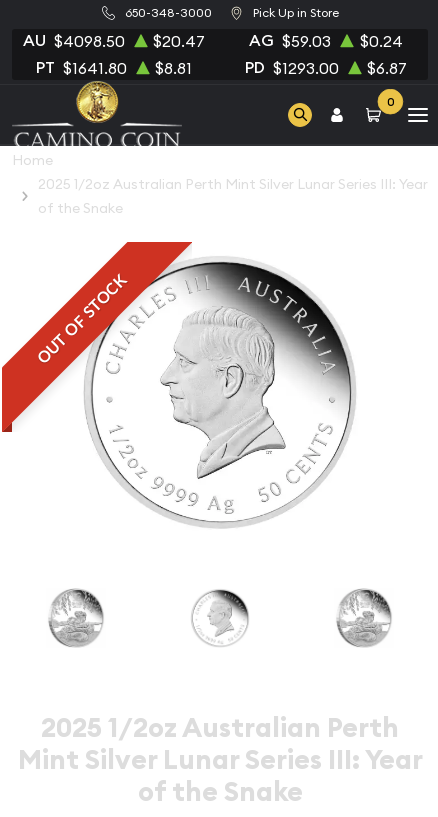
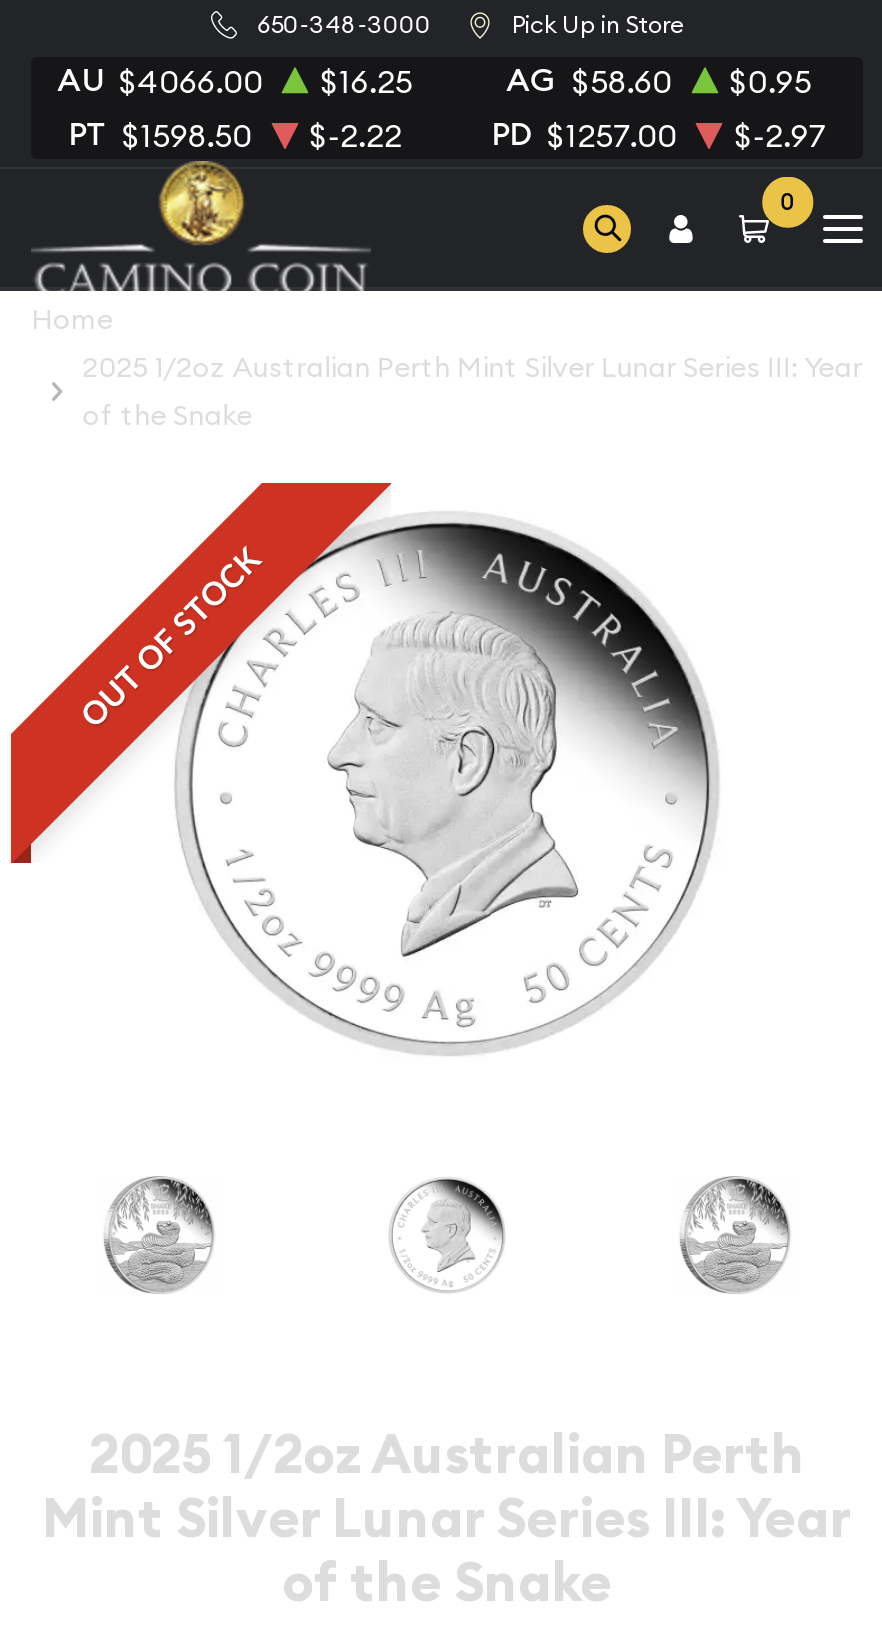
[23,30,125,51] AU $4098.50 -> [57,58,263,100] AU $4066.00
[153,31,205,51] $20.47 -> [321,60,413,100] $16.25
[249,30,331,51] AG $59.03 -> [506,58,672,100] AG $58.60
[360,31,403,51] $0.24 -> [730,60,812,100] $0.95
[36,57,127,78] PT $1641.80 -> [68,113,252,155] PT $1598.50
[155,58,192,78] $8.81 -> [310,115,402,155] $-2.22
[245,57,339,78] PD $1293.00 -> [491,113,677,155] PD $1257.00
[367,58,407,78] $6.87 -> [735,115,827,155] $-2.97

